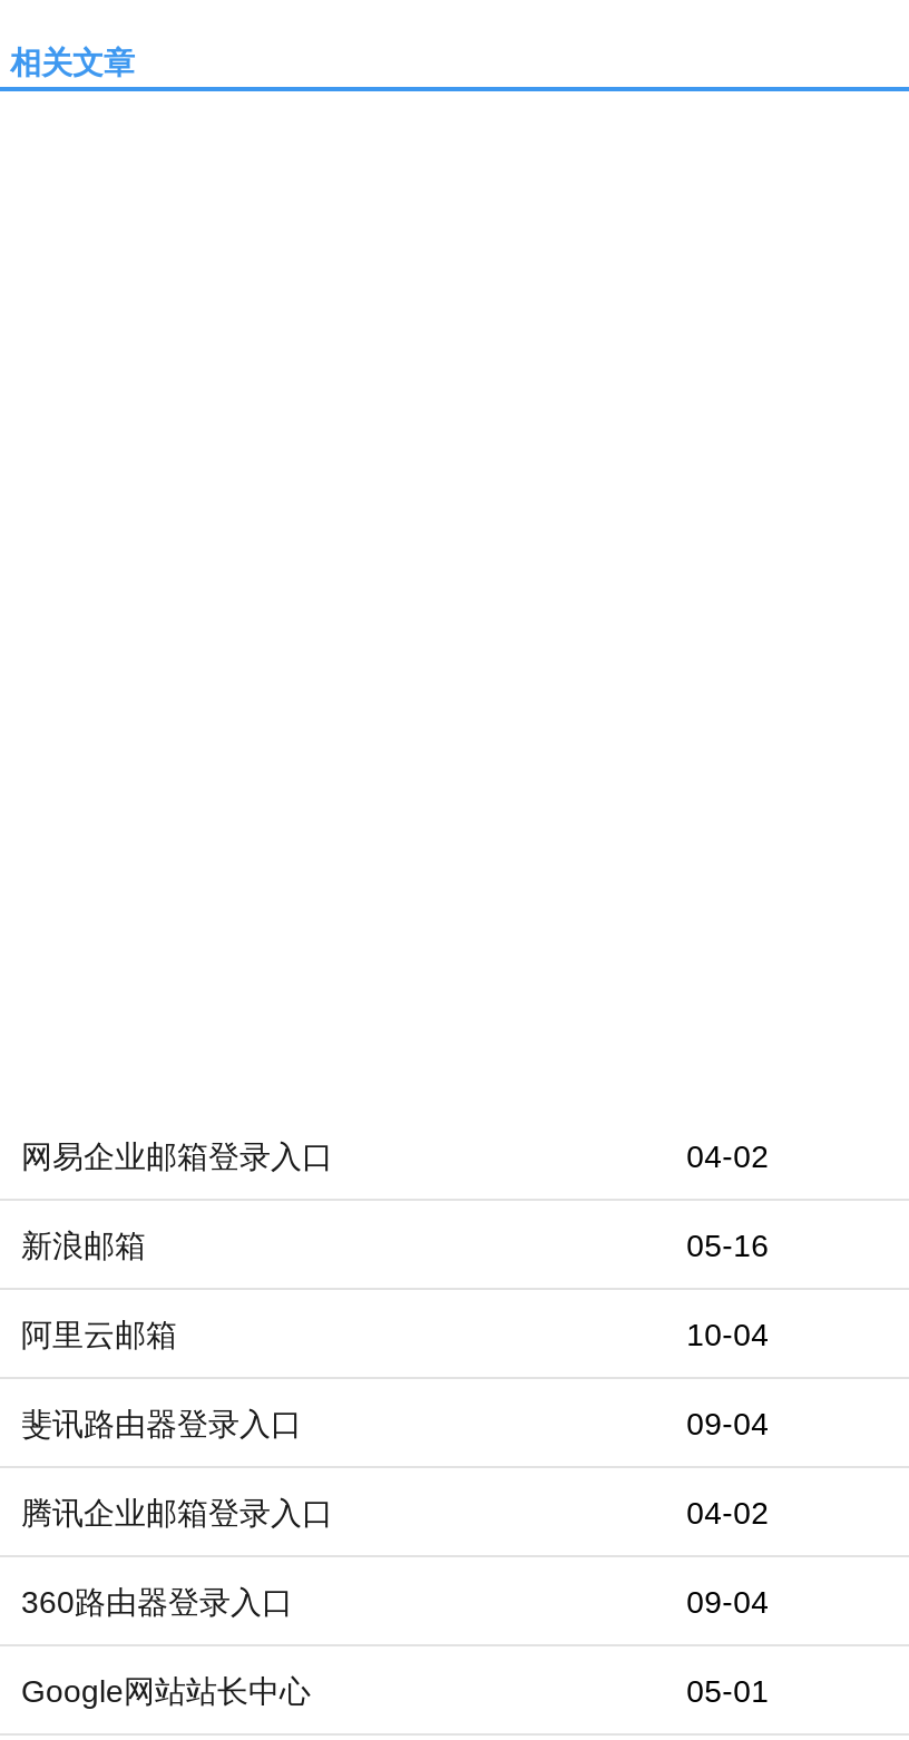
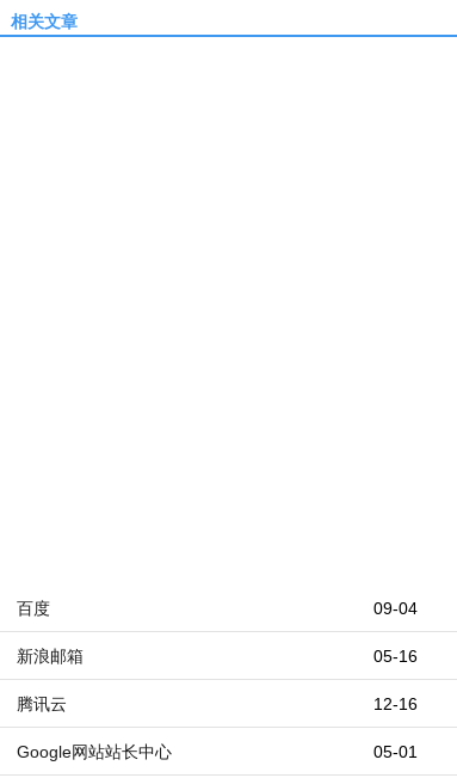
[21,1138,769,1174] 04-02 | 网易企业邮箱登录入口 -> [17,599,417,618] 09-04 | 百度
[21,1316,769,1619] 10-04 | 阿里云邮箱 | 09-04 | 斐讯路由器登录入口 | 04-02 | 腾讯企业邮箱登录入口 | 09-04 | 360路由器登录入口 -> [17,694,417,713] 12-16 | 腾讯云

